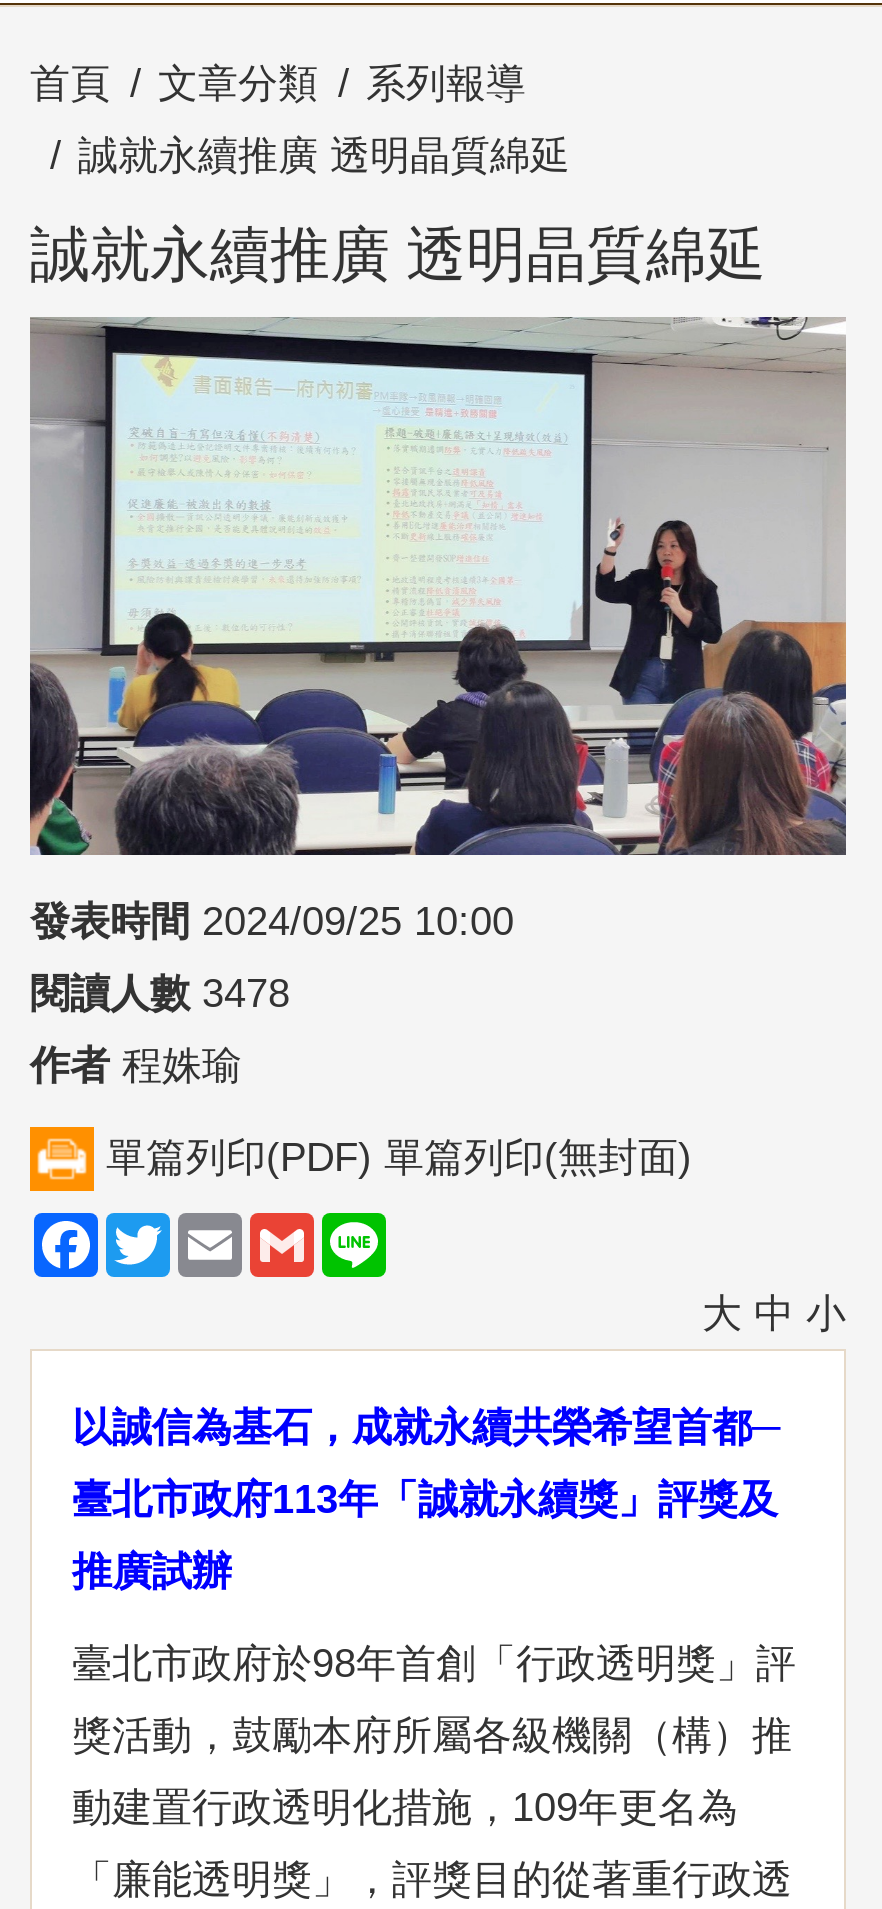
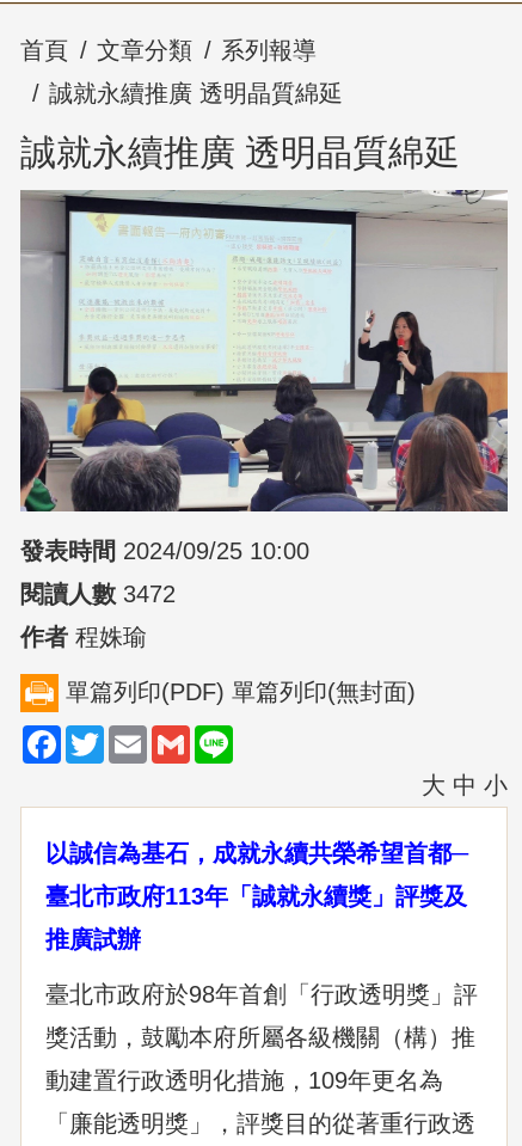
[30,970,290,1014] 閱讀人數 3478 -> [20,580,176,607] 閱讀人數 3472

